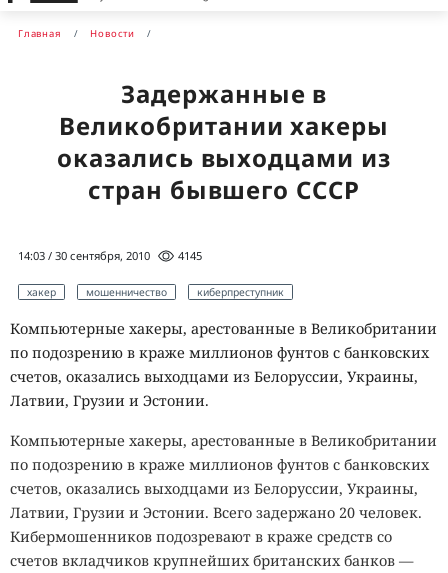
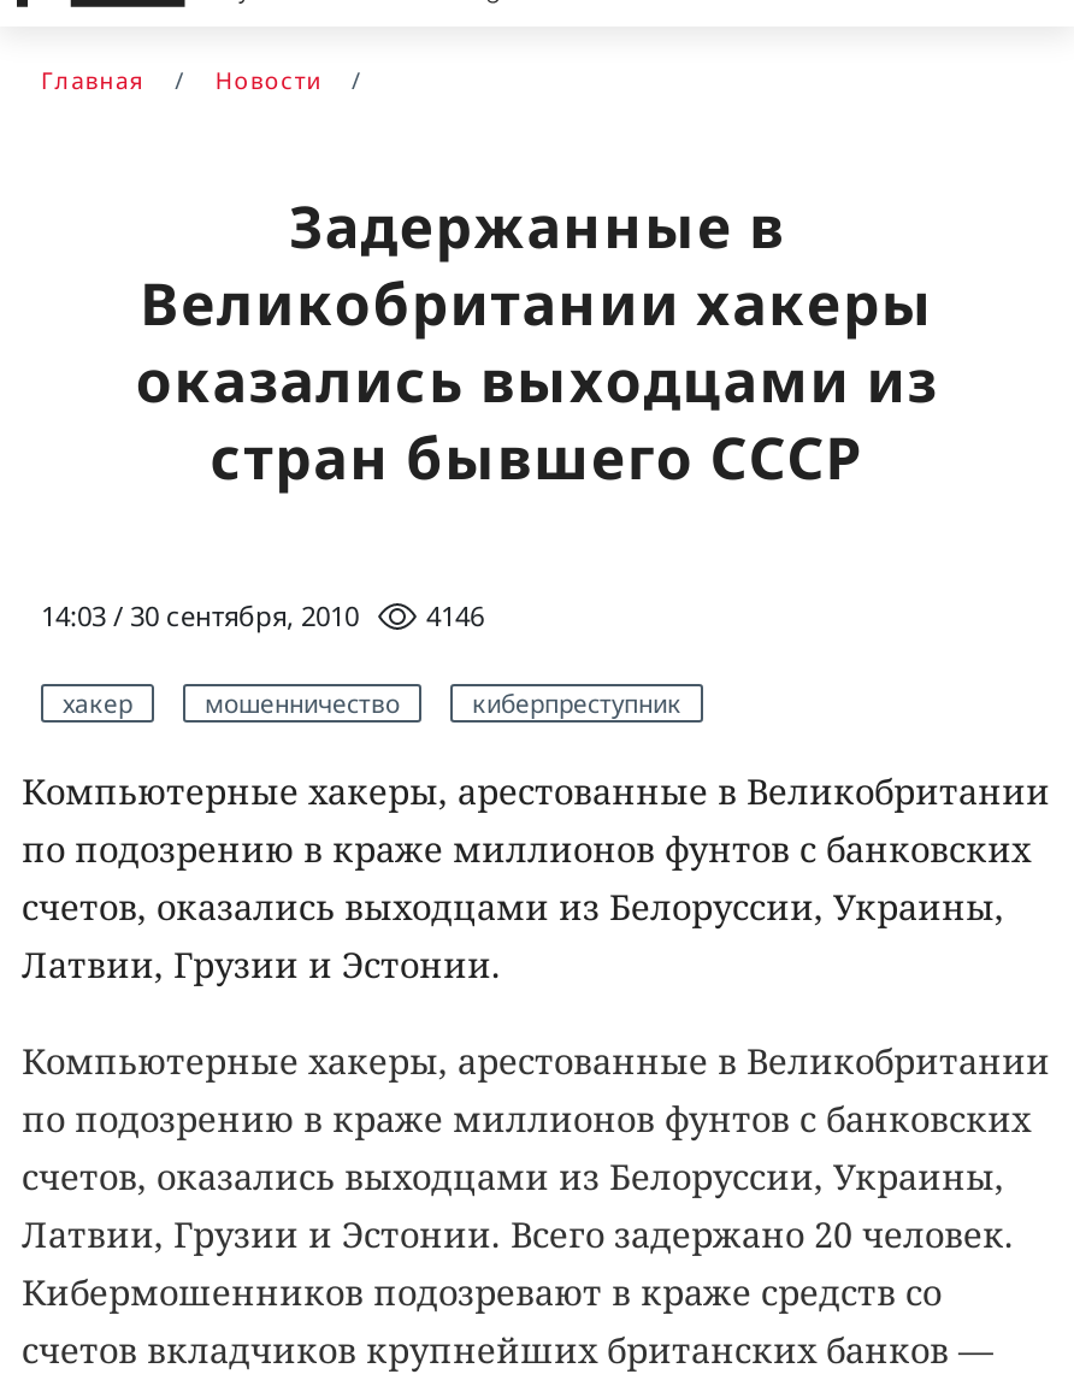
[18,248,202,263] 14:03 / 30 сентября, 2010 4145 -> [41,596,484,632] 14:03 / 30 сентября, 2010 4146

